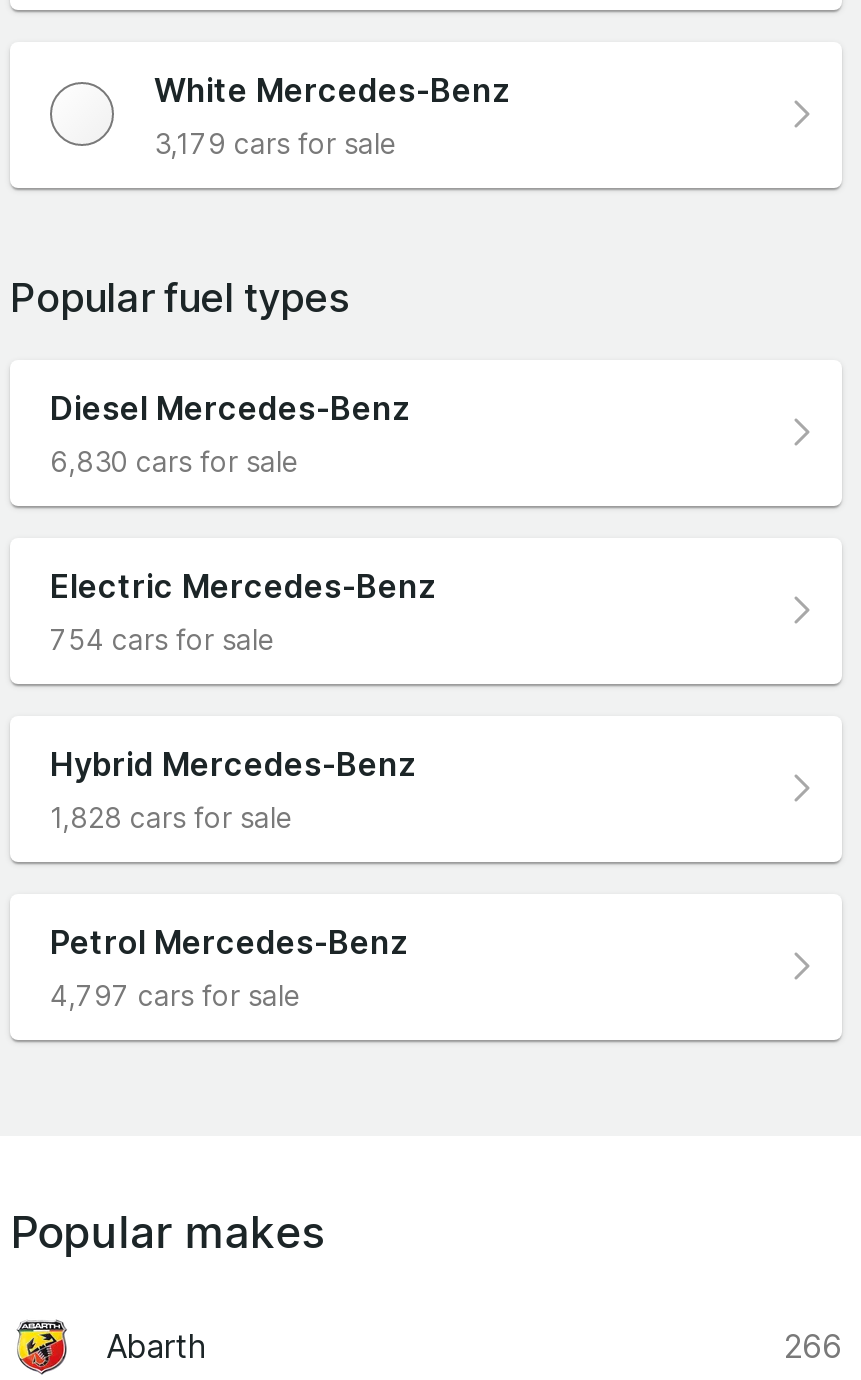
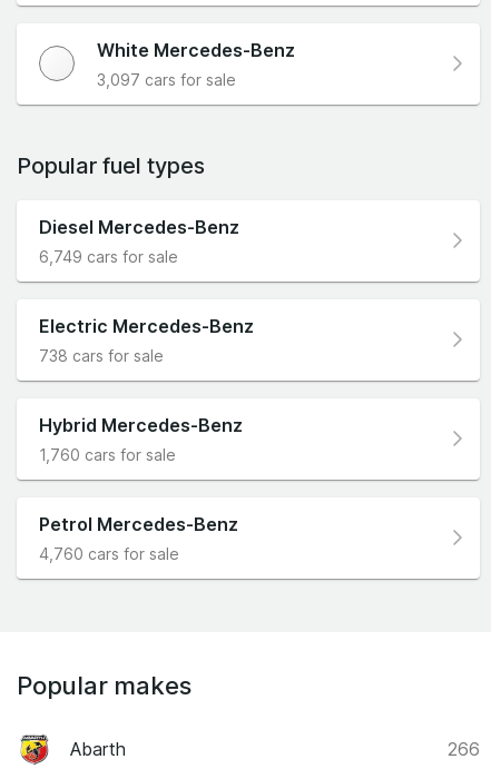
[154,125,398,159] 3,179 cars for sale -> [97,70,236,88] 3,097 cars for sale
[50,443,300,477] 6,830 cars for sale -> [39,247,178,265] 6,749 cars for sale
[50,621,276,655] 754 cars for sale -> [39,346,164,364] 738 cars for sale
[50,799,294,833] 1,828 cars for sale -> [39,445,176,464] 1,760 cars for sale
[50,977,302,1011] 4,797 cars for sale -> [39,544,179,563] 4,760 cars for sale

